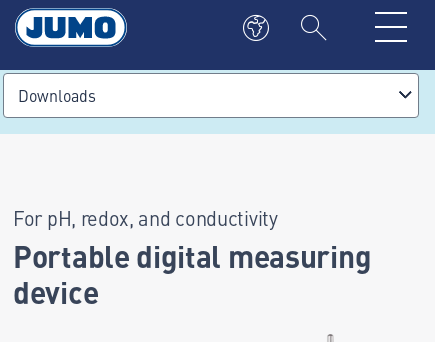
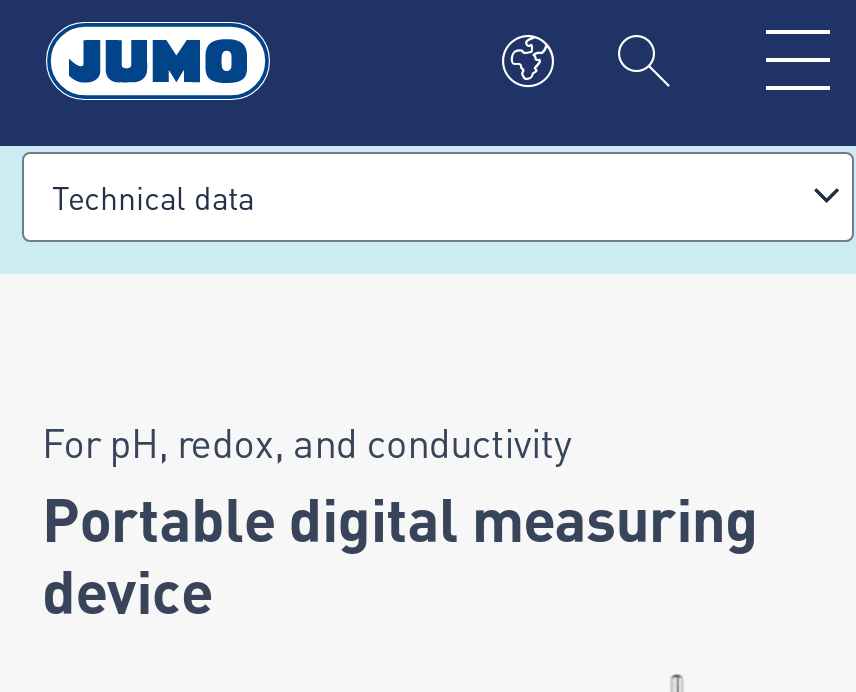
[18,84,96,106] Downloads -> [52,174,254,218] Technical data

